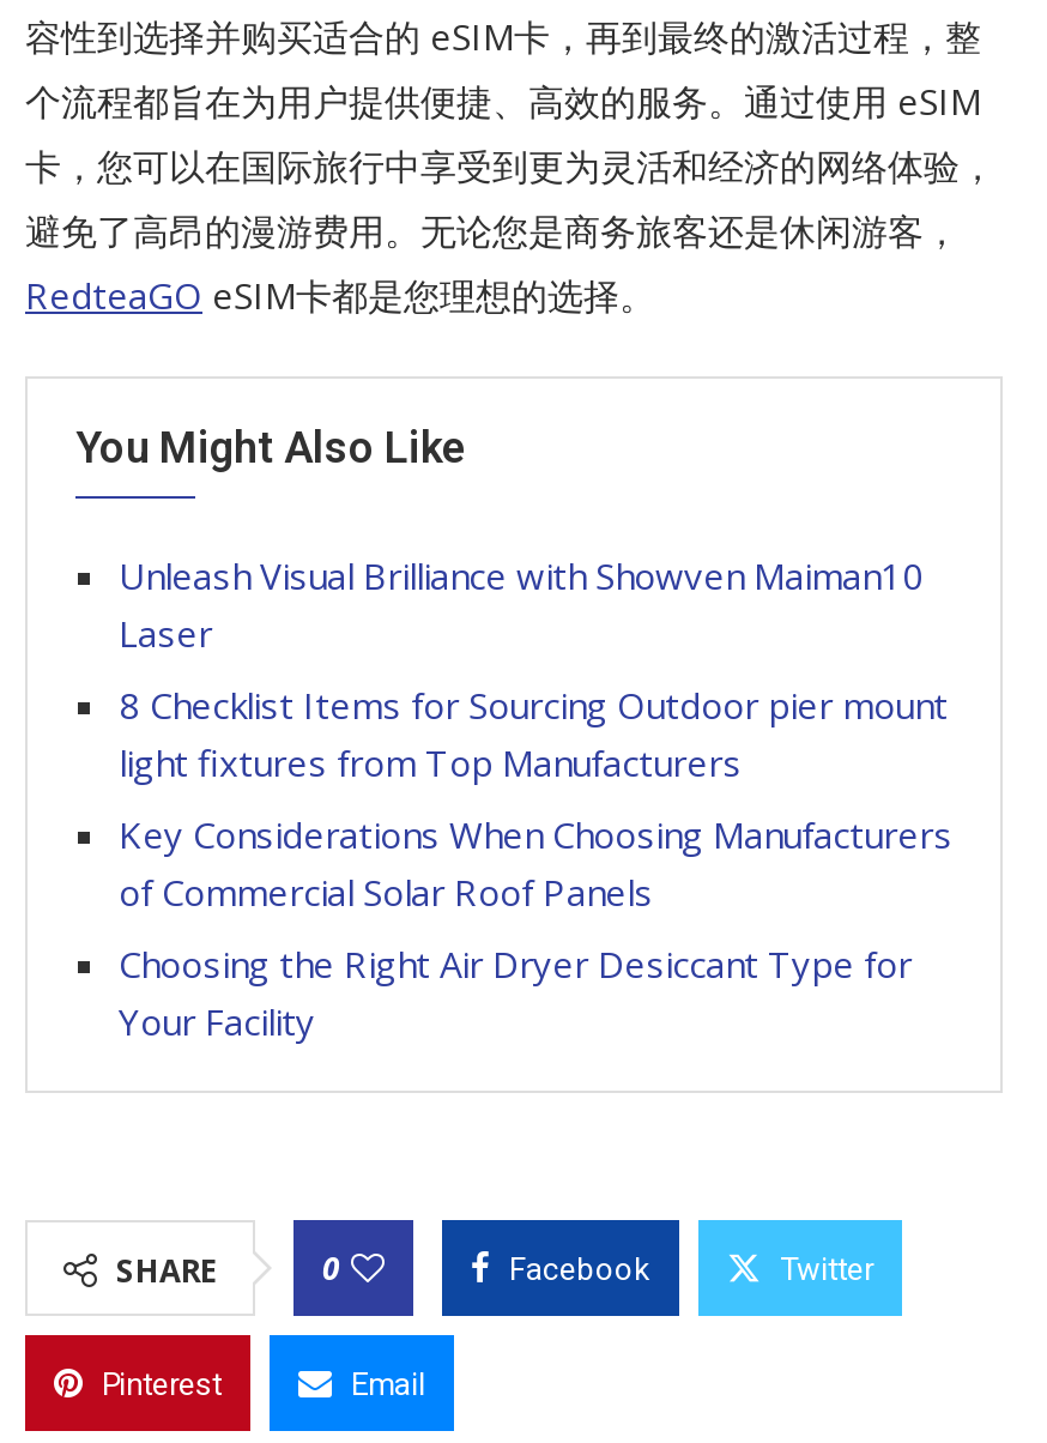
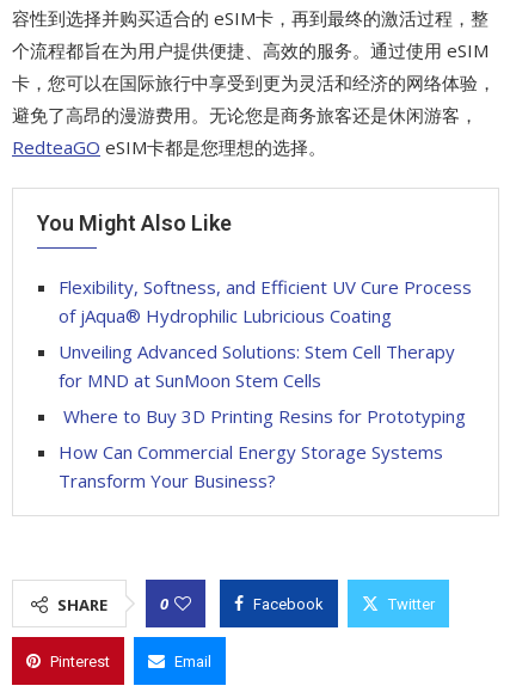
[119,550,924,656] Unleash Visual Brilliance with Showven Maiman10 | Laser -> [59,274,472,327] Flexibility, Softness, and Efficient UV Cure Process | of jAqua® Hydrophilic Lubricious Coating
[119,680,948,785] 8 Checklist Items for Sourcing Outdoor pier mount | light fixtures from Top Manufacturers -> [59,339,455,392] Unveiling Advanced Solutions: Stem Cell Therapy | for MND at SunMoon Stem Cells
[119,809,952,915] Key Considerations When Choosing Manufacturers | of Commercial Solar Roof Panels -> [59,403,466,427] Where to Buy 3D Printing Resins for Prototyping
[119,939,912,1044] Choosing the Right Air Dryer Desiccant Type for | Your Facility -> [59,439,443,492] How Can Commercial Energy Storage Systems | Transform Your Business?

